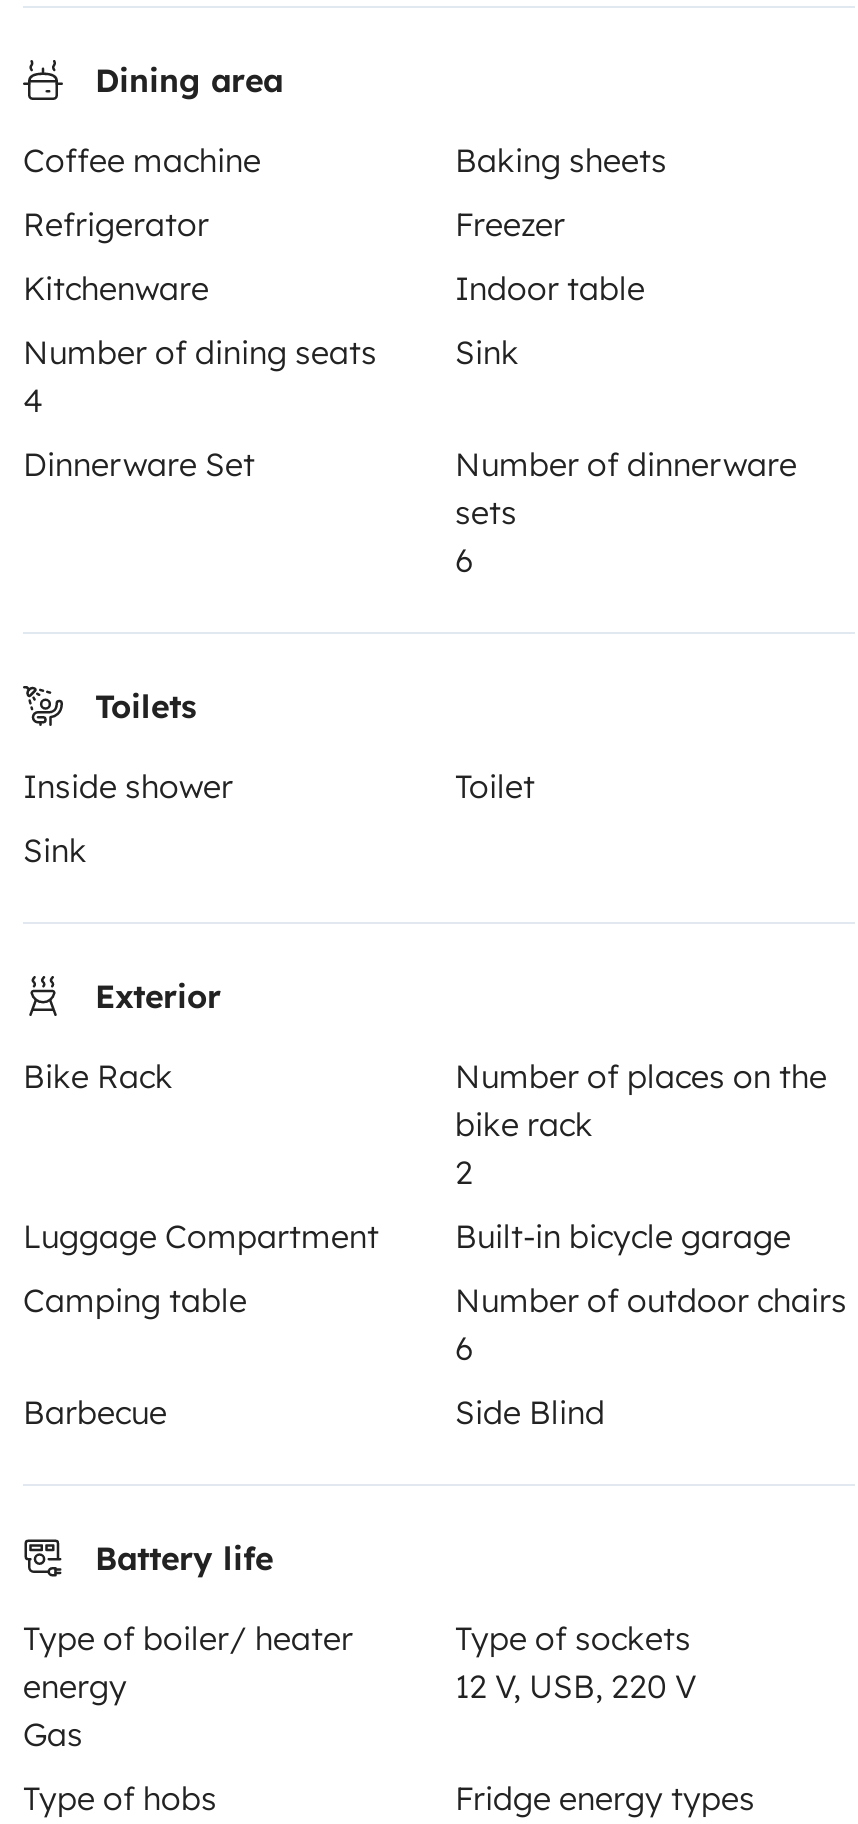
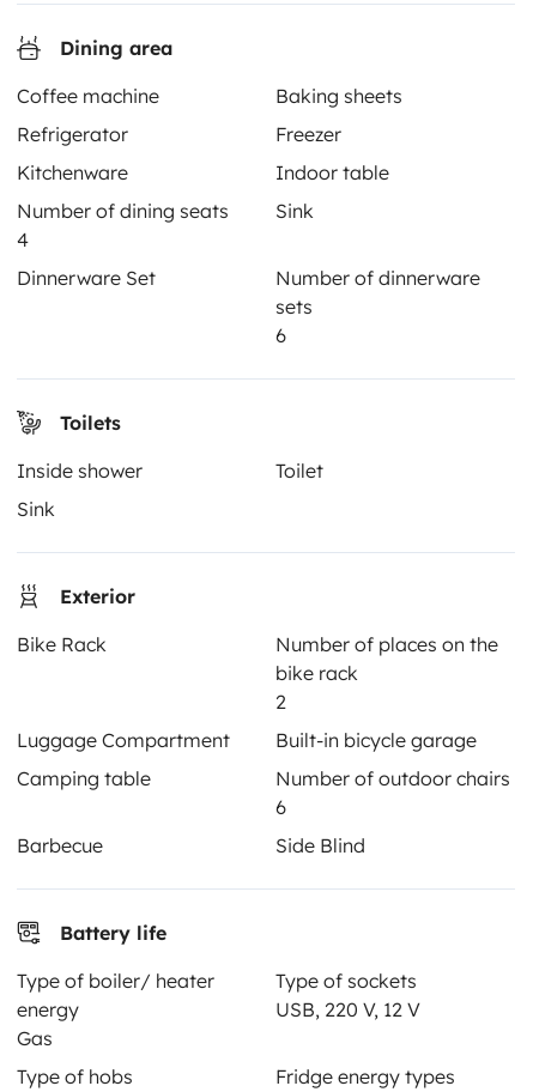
[455,1666,697,1706] 12 V, USB, 220 V -> [275,997,420,1021] USB, 220 V, 12 V

